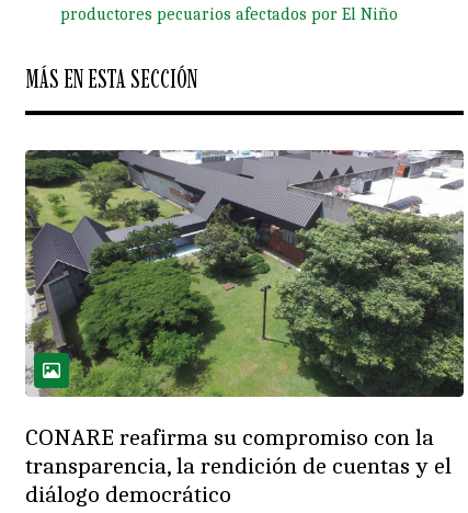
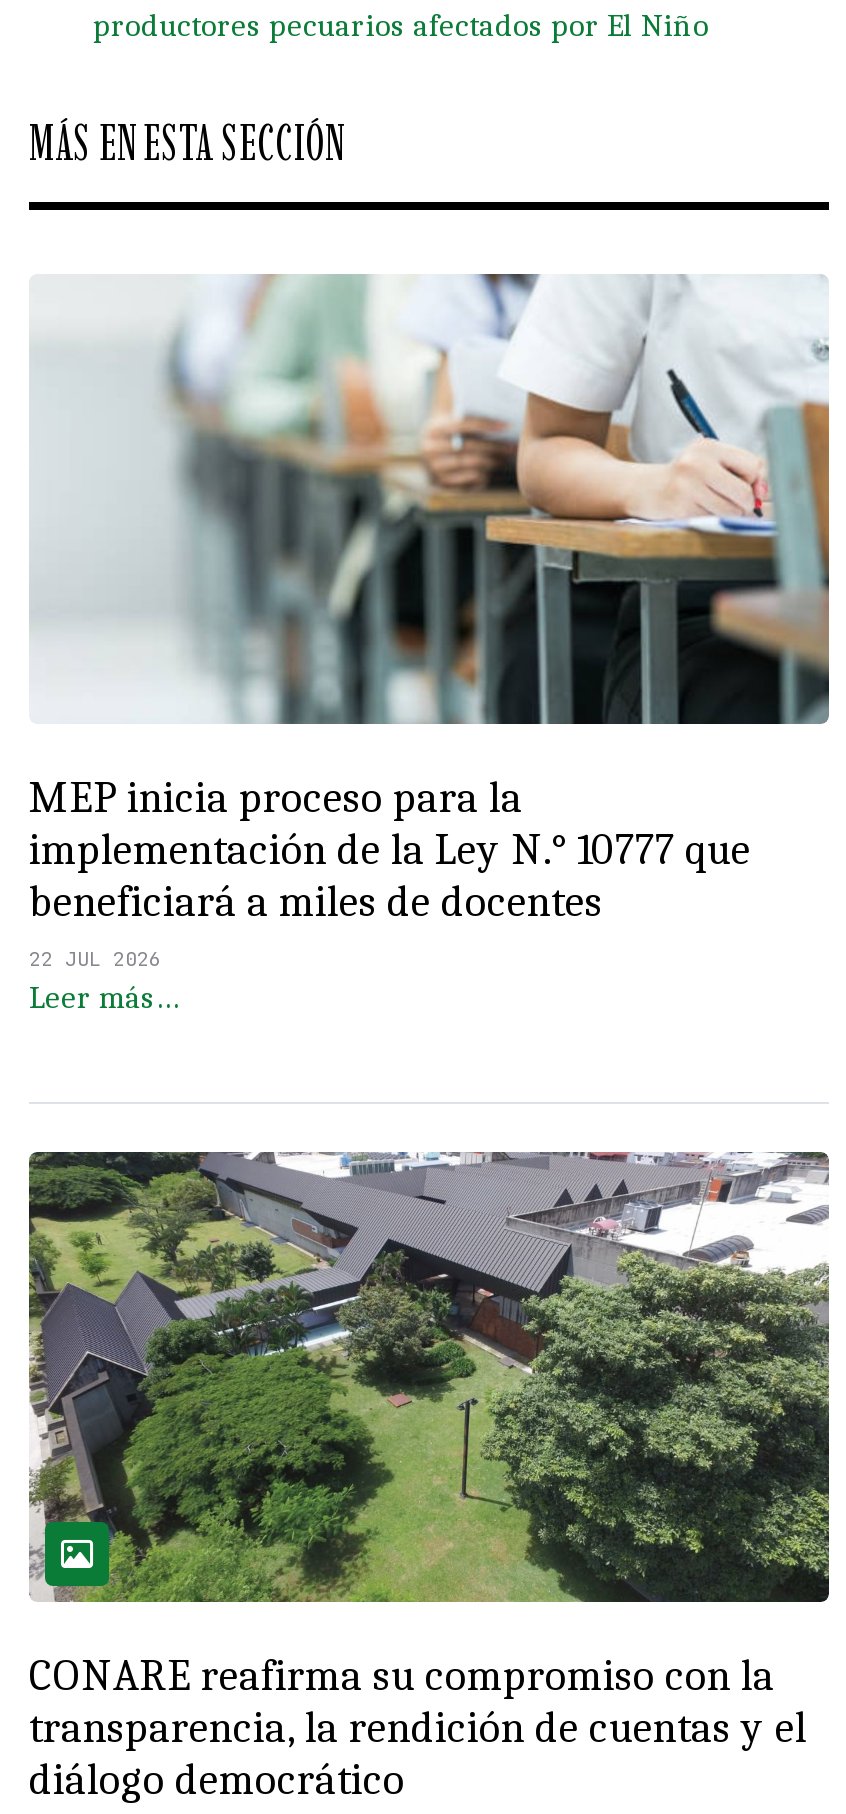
none -> [29,274,831,1015] [image] | MEP inicia proceso para la | implementación de la Ley N.° 10777 que | beneficiará a miles de docentes | 22 JUL 2026 | Leer más…

